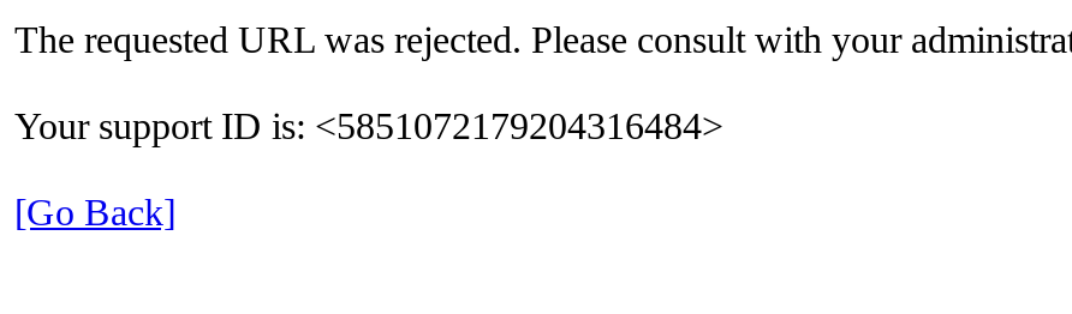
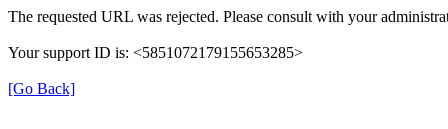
[14,105,723,146] Your support ID is: <5851072179204316484> -> [8,44,303,61] Your support ID is: <5851072179155653285>

